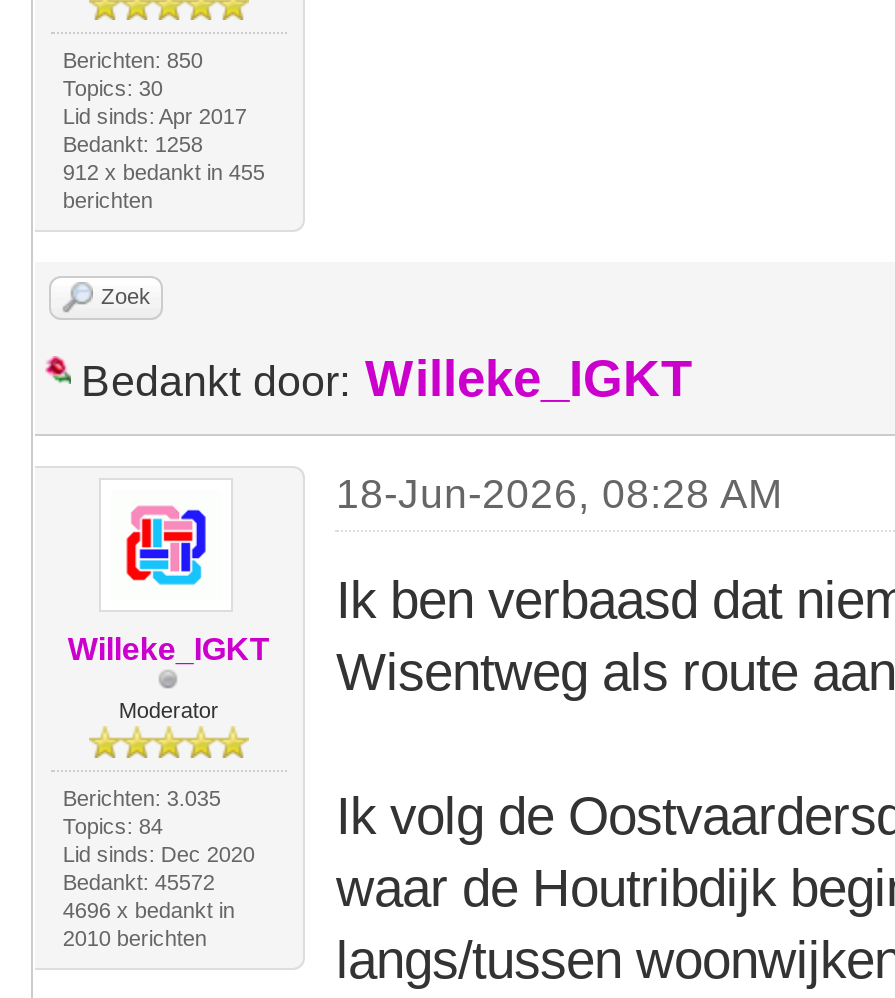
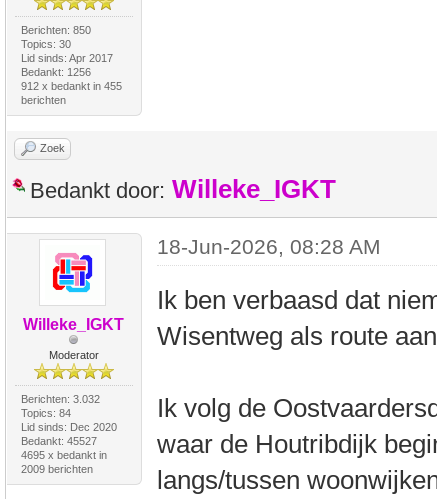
[63,132,203,156] Bedankt: 1258 -> [21,66,91,78] Bedankt: 1256
[63,786,221,810] Berichten: 3.035 -> [21,393,100,405] Berichten: 3.032
[63,870,215,894] Bedankt: 45572 -> [21,435,97,447] Bedankt: 45527
[63,898,235,922] 4696 x bedankt in -> [21,449,107,461] 4695 x bedankt in
[63,926,207,950] 2010 berichten -> [21,463,93,475] 2009 berichten

